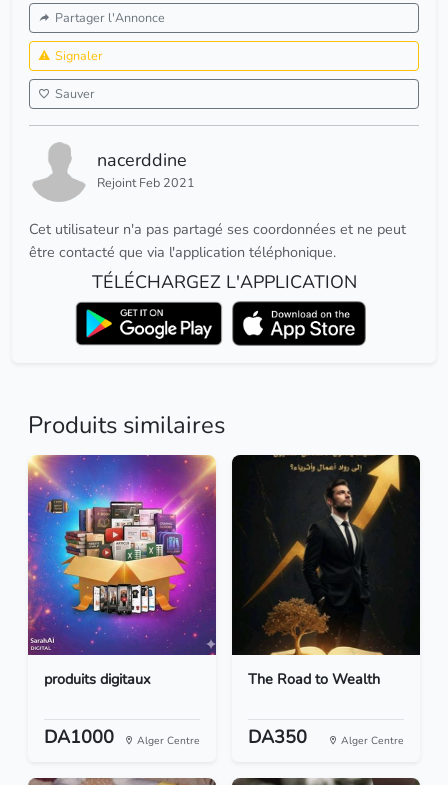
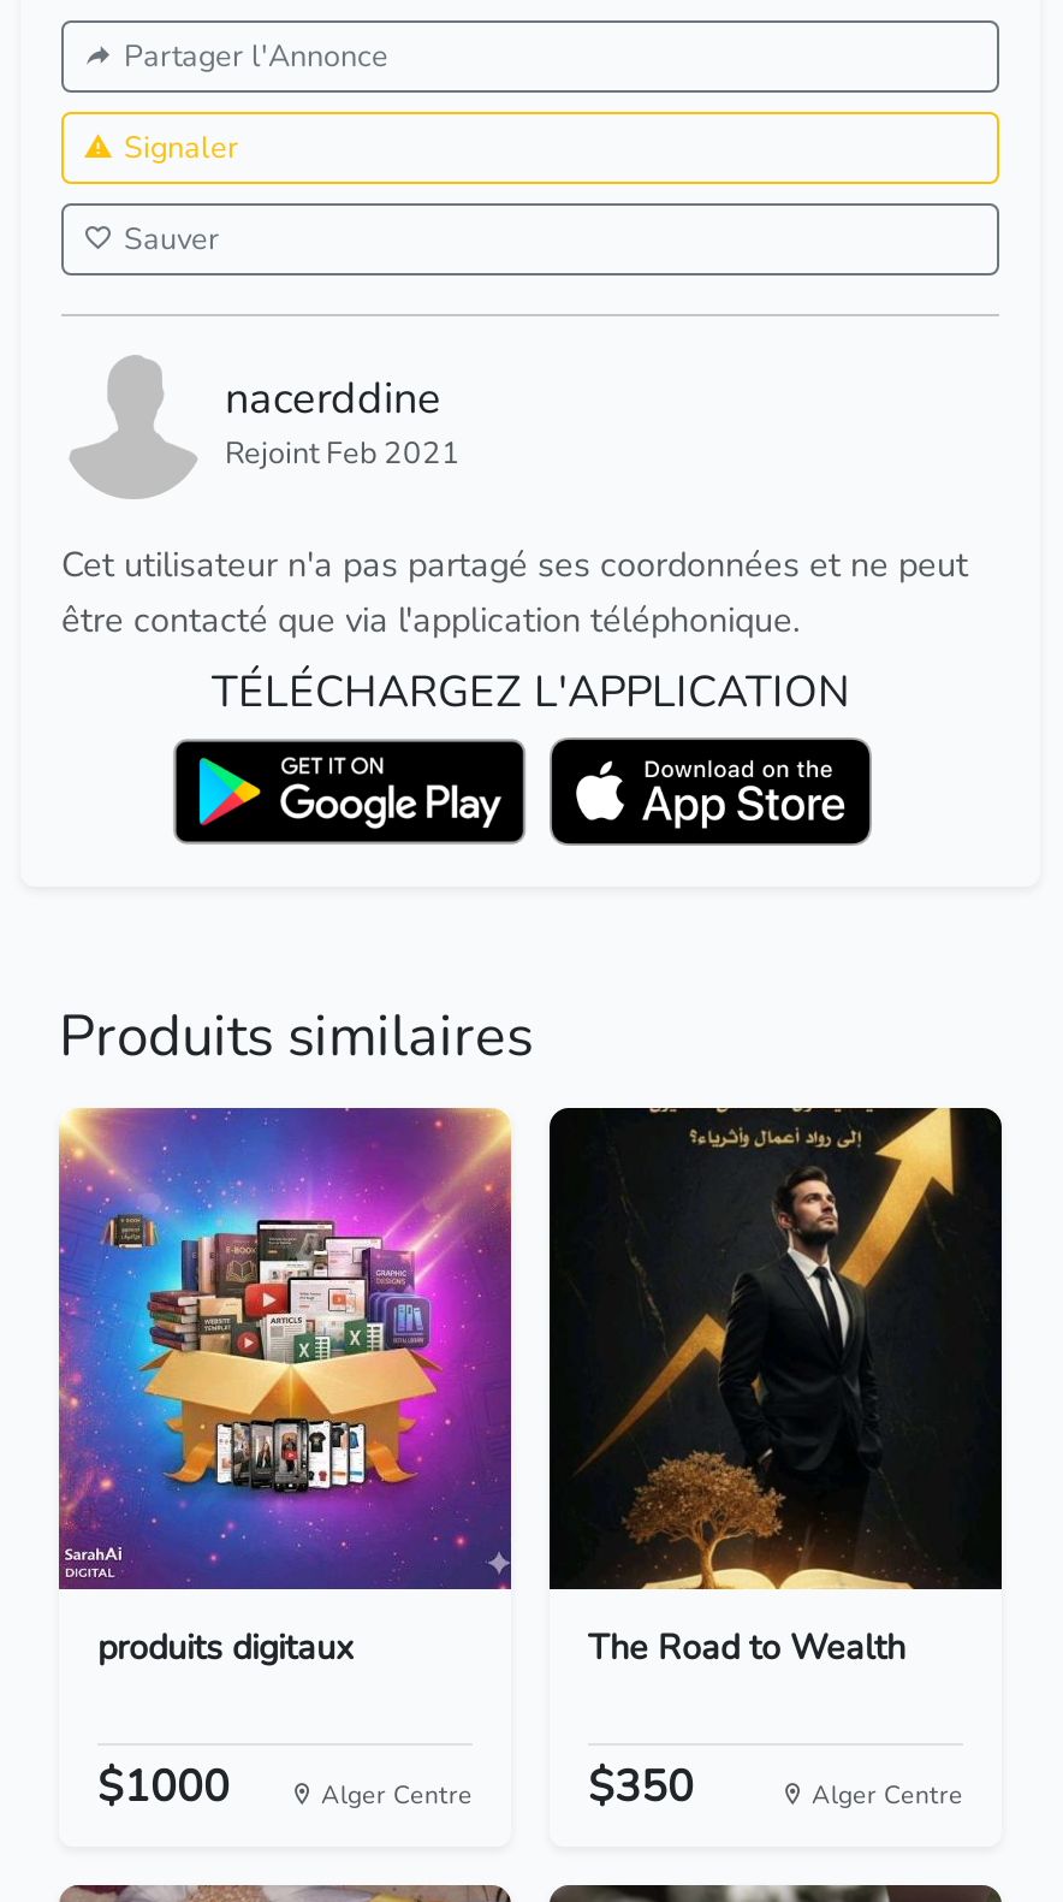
[44,725,114,749] DA1000 -> [97,1758,230,1816] $1000
[248,725,307,749] DA350 -> [588,1758,694,1816] $350

